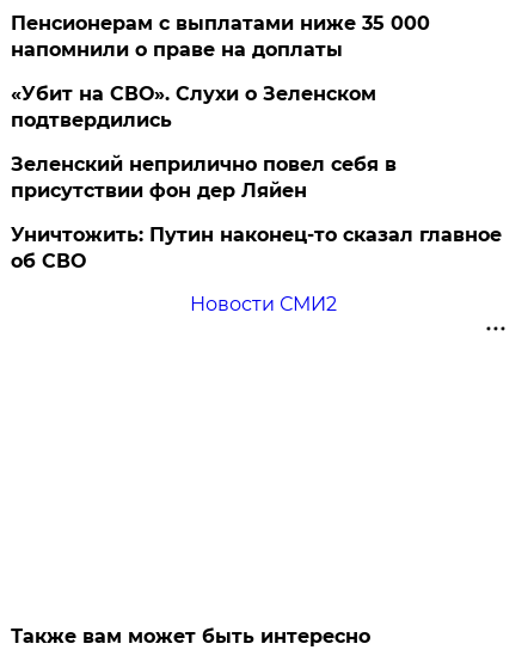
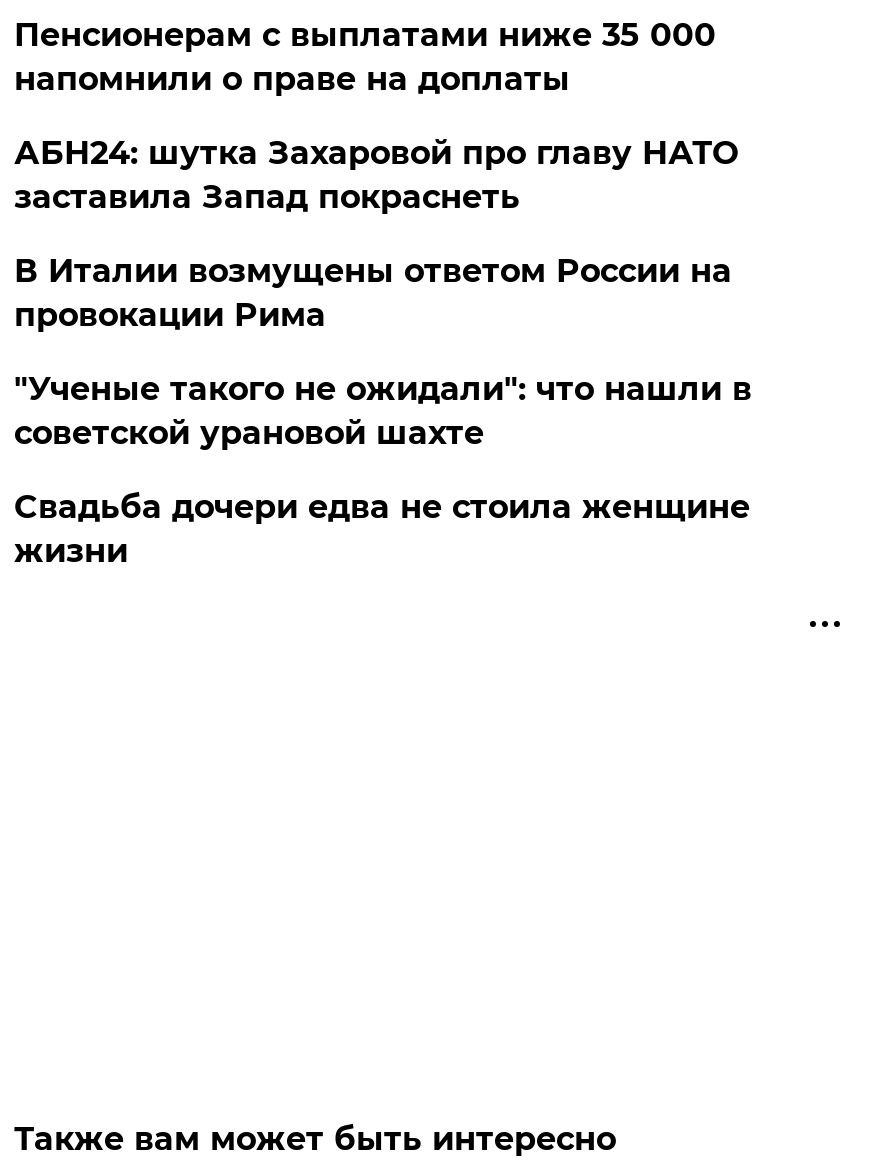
[11,82,377,131] «Убит на СВО». Слухи о Зеленском | подтвердились -> [14,134,738,216] АБН24: шутка Захаровой про главу НАТО | заставила Запад покраснеть
[11,153,397,202] Зеленский неприлично повел cебя в | присутствии фон дер Ляйен -> [14,252,732,334] В Италии возмущены ответом России на | провокации Рима
[11,223,502,272] Уничтожить: Путин наконец-то сказал главное | об СВО -> [14,370,752,452] "Ученые такого не ожидали": что нашли в | советской урановой шахте
[190,293,337,315] Новости СМИ2 -> [14,488,750,570] Свадьба дочери едва не стоила женщине | жизни

